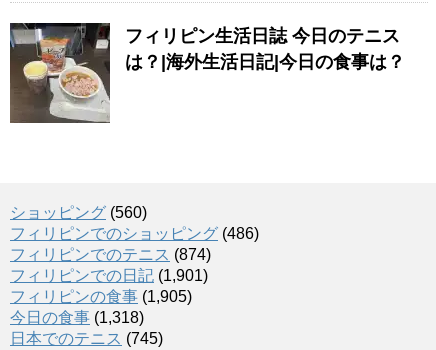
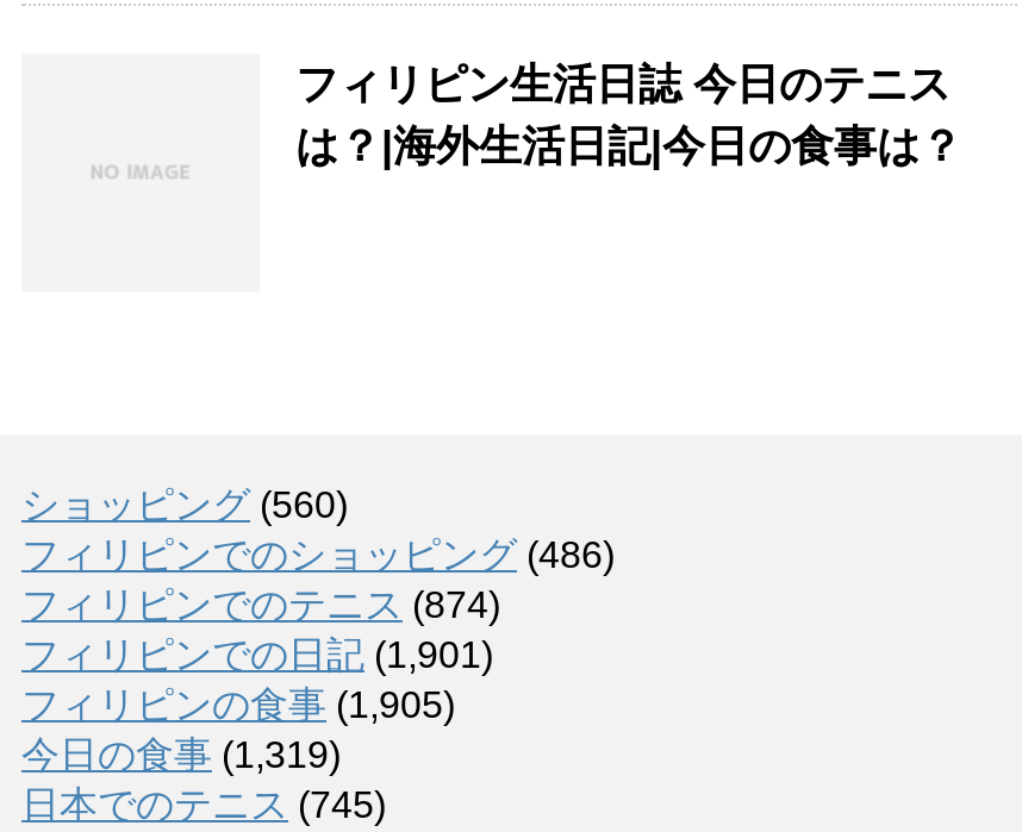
[9,22,111,124] [image] -> none
[10,309,144,326] 今日の食事(1,318) -> [21,734,341,775] 今日の食事(1,319)

